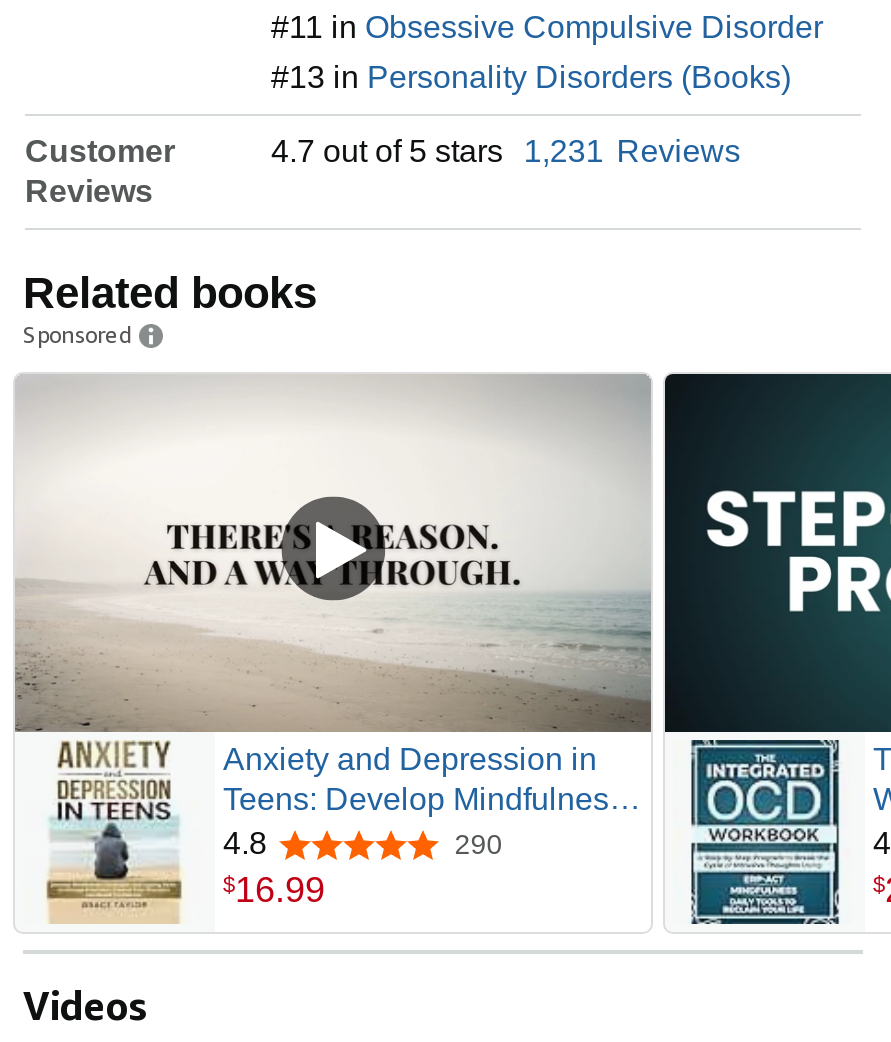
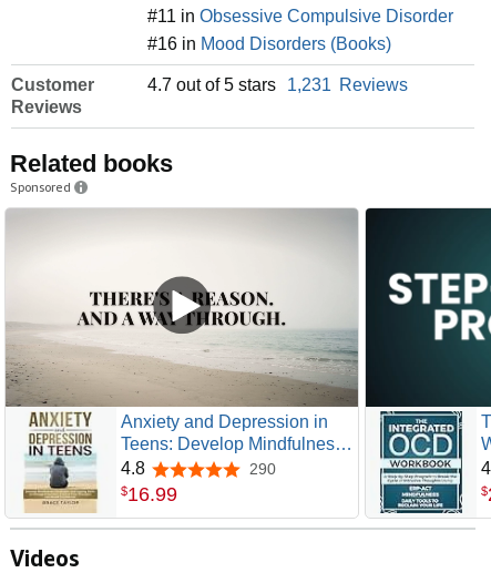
[271,60,791,94] #13 in Personality Disorders (Books) -> [147,34,391,53] #16 in Mood Disorders (Books)

